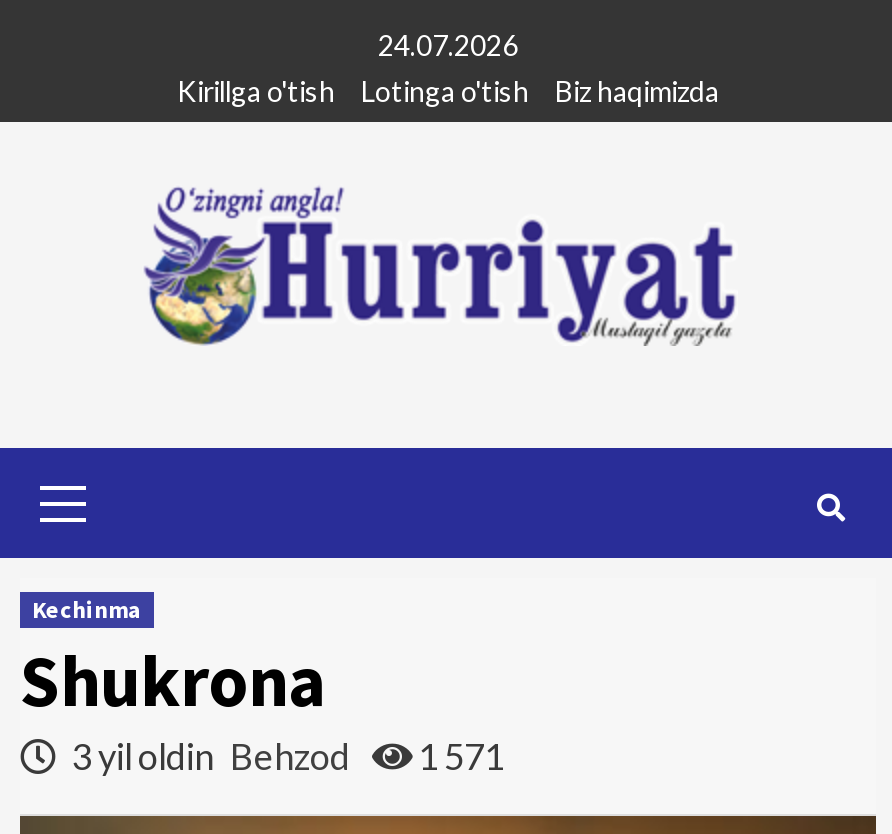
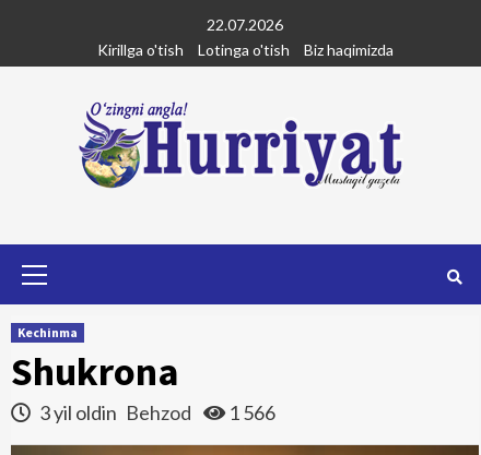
[378,28,518,62] 24.07.2026 -> [207,15,283,34] 22.07.2026
[66,734,504,778] 3 yil oldin Behzod 1 571 -> [36,400,275,424] 3 yil oldin Behzod 1 566

